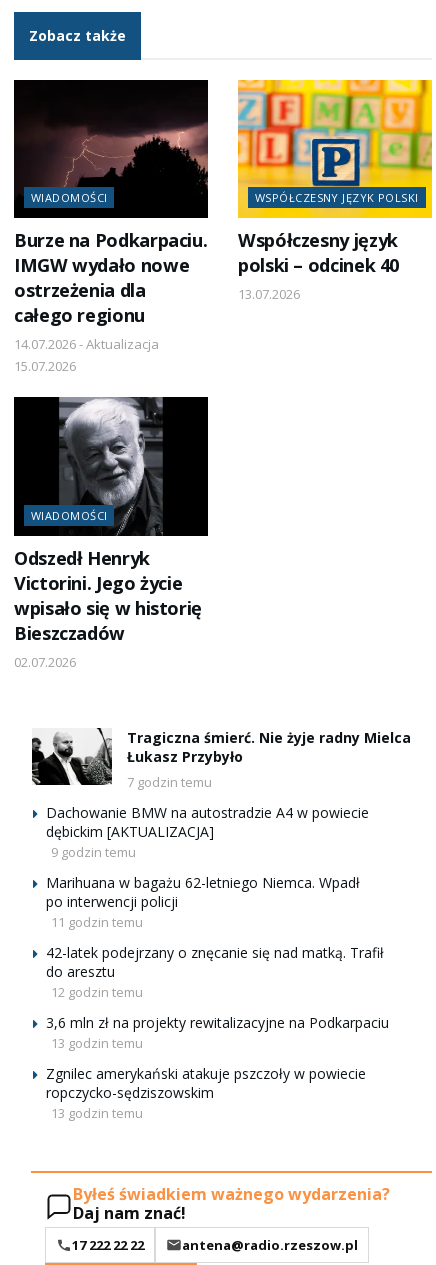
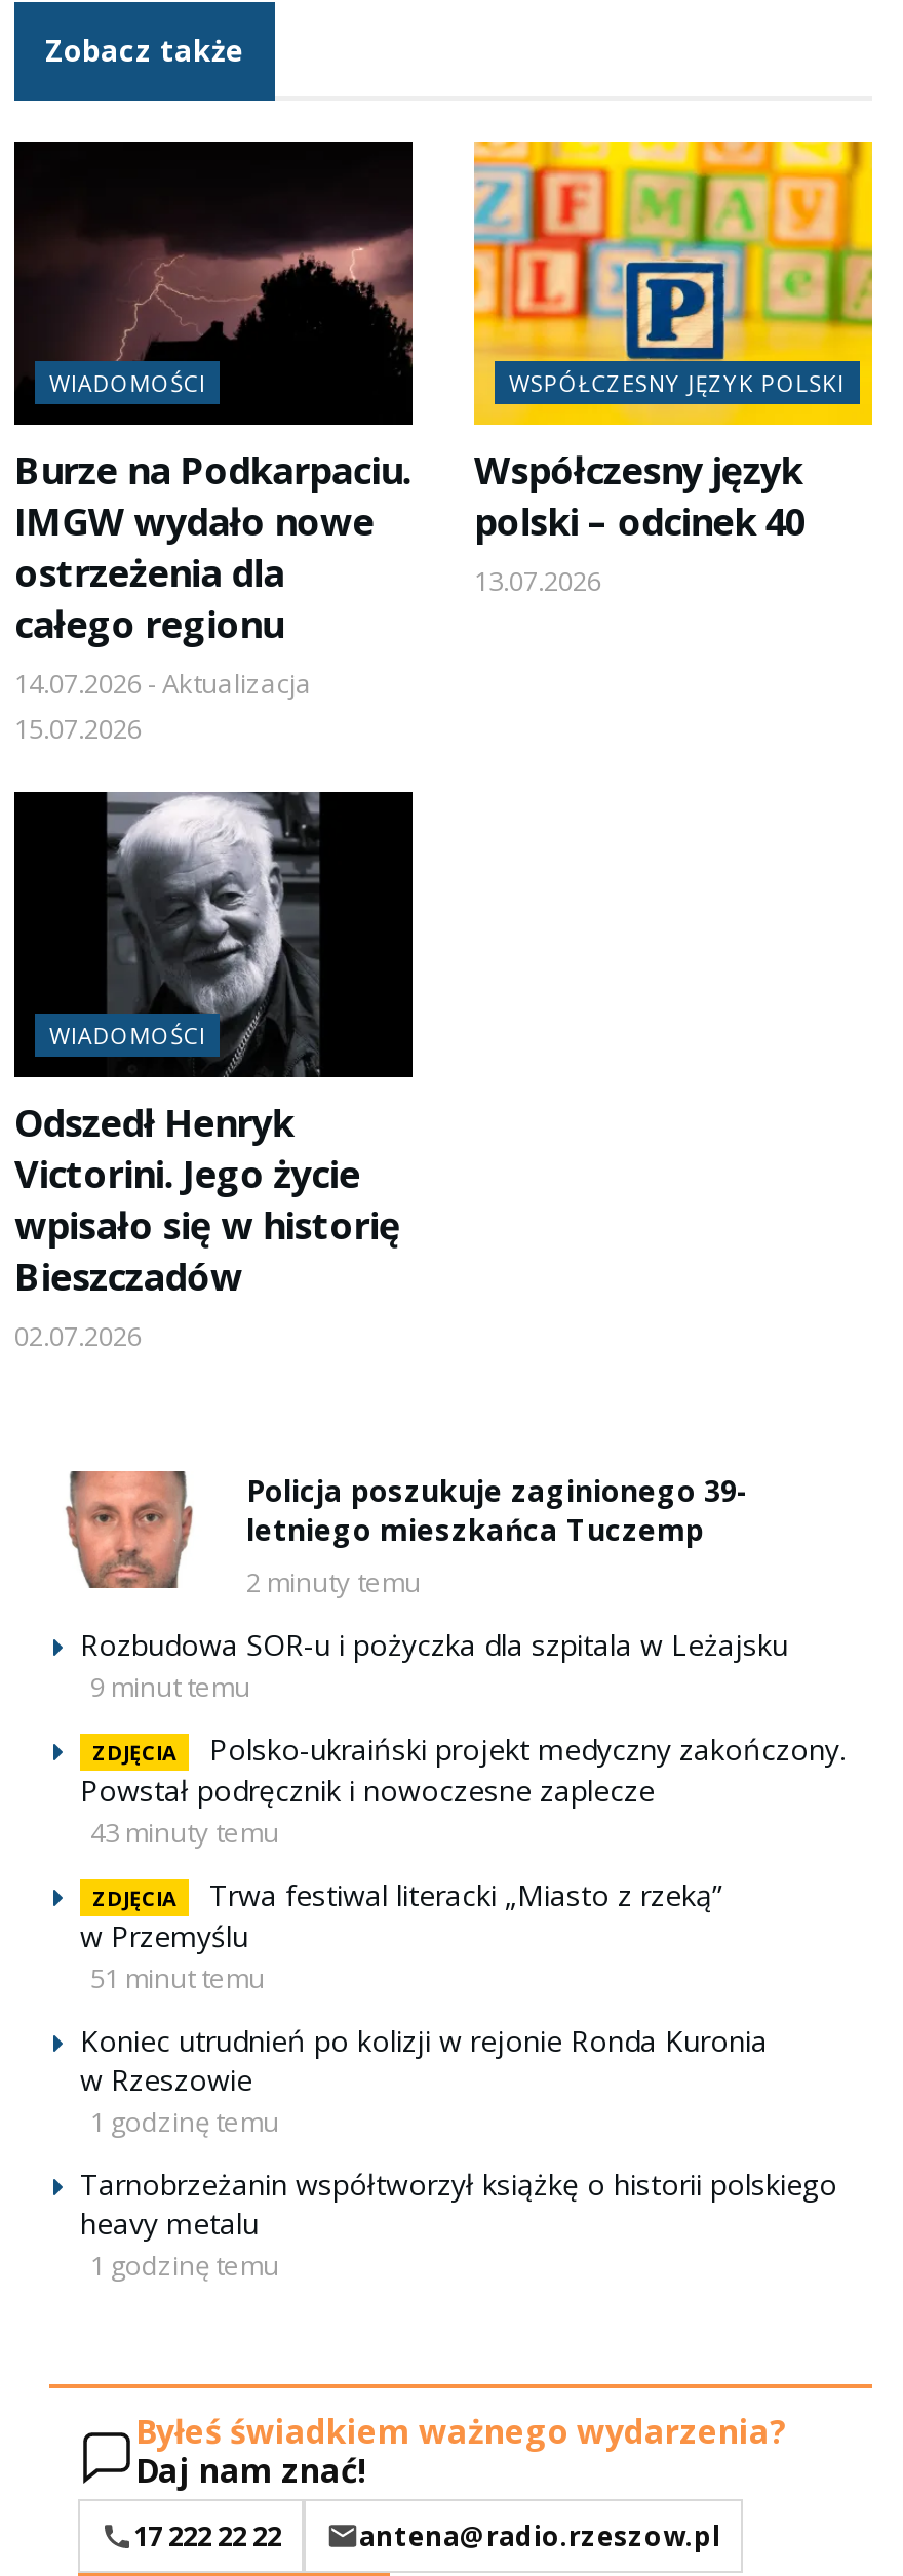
[31,727,411,791] [image] | Tragiczna śmierć. Nie żyje radny Mielca | Łukasz Przybyło | 7 godzin temu -> [51,1469,749,1601] [image] | Policja poszukuje zaginionego 39- | letniego mieszkańca Tuczemp | 2 minuty temu
[46,803,369,861] Dachowanie BMW na autostradzie A4 w powiecie | dębickim [AKTUALIZACJA] | 9 godzin temu -> [80,1625,788,1705] Rozbudowa SOR-u i pożyczka dla szpitala w Leżajsku | 9 minut temu
[46,873,360,931] Marihuana w bagażu 62-letniego Niemca. Wpadł | po interwencji policji | 11 godzin temu -> [80,1730,846,1851] ZDJĘCIA | Polsko-ukraiński projekt medyczny zakończony. | Powstał podręcznik i nowoczesne zaplecze | 43 minuty temu
[46,943,384,1001] 42-latek podejrzany o znęcanie się nad matką. Trafił | do aresztu | 12 godzin temu -> [80,1876,722,1997] ZDJĘCIA | Trwa festiwal literacki „Miasto z rzeką” | w Przemyślu | 51 minut temu
[46,1013,389,1052] 3,6 mln zł na projekty rewitalizacyjne na Podkarpaciu | 13 godzin temu -> [80,2021,768,2140] Koniec utrudnień po kolizji w rejonie Ronda Kuronia | w Rzeszowie | 1 godzinę temu
[46,1064,366,1122] Zgnilec amerykański atakuje pszczoły w powiecie | ropczycko-sędziszowskim | 13 godzin temu -> [80,2165,837,2284] Tarnobrzeżanin współtworzył książkę o historii polskiego | heavy metalu | 1 godzinę temu

